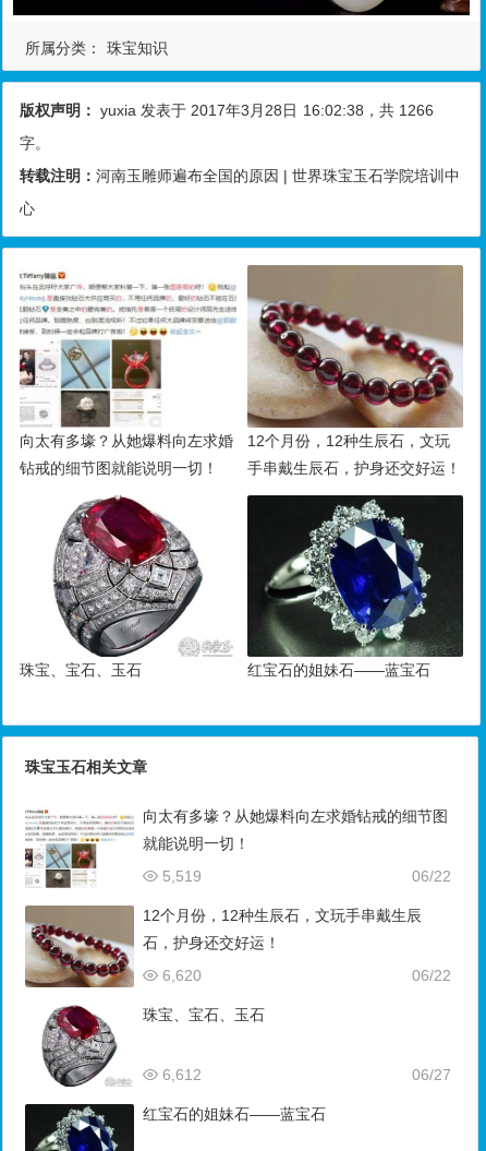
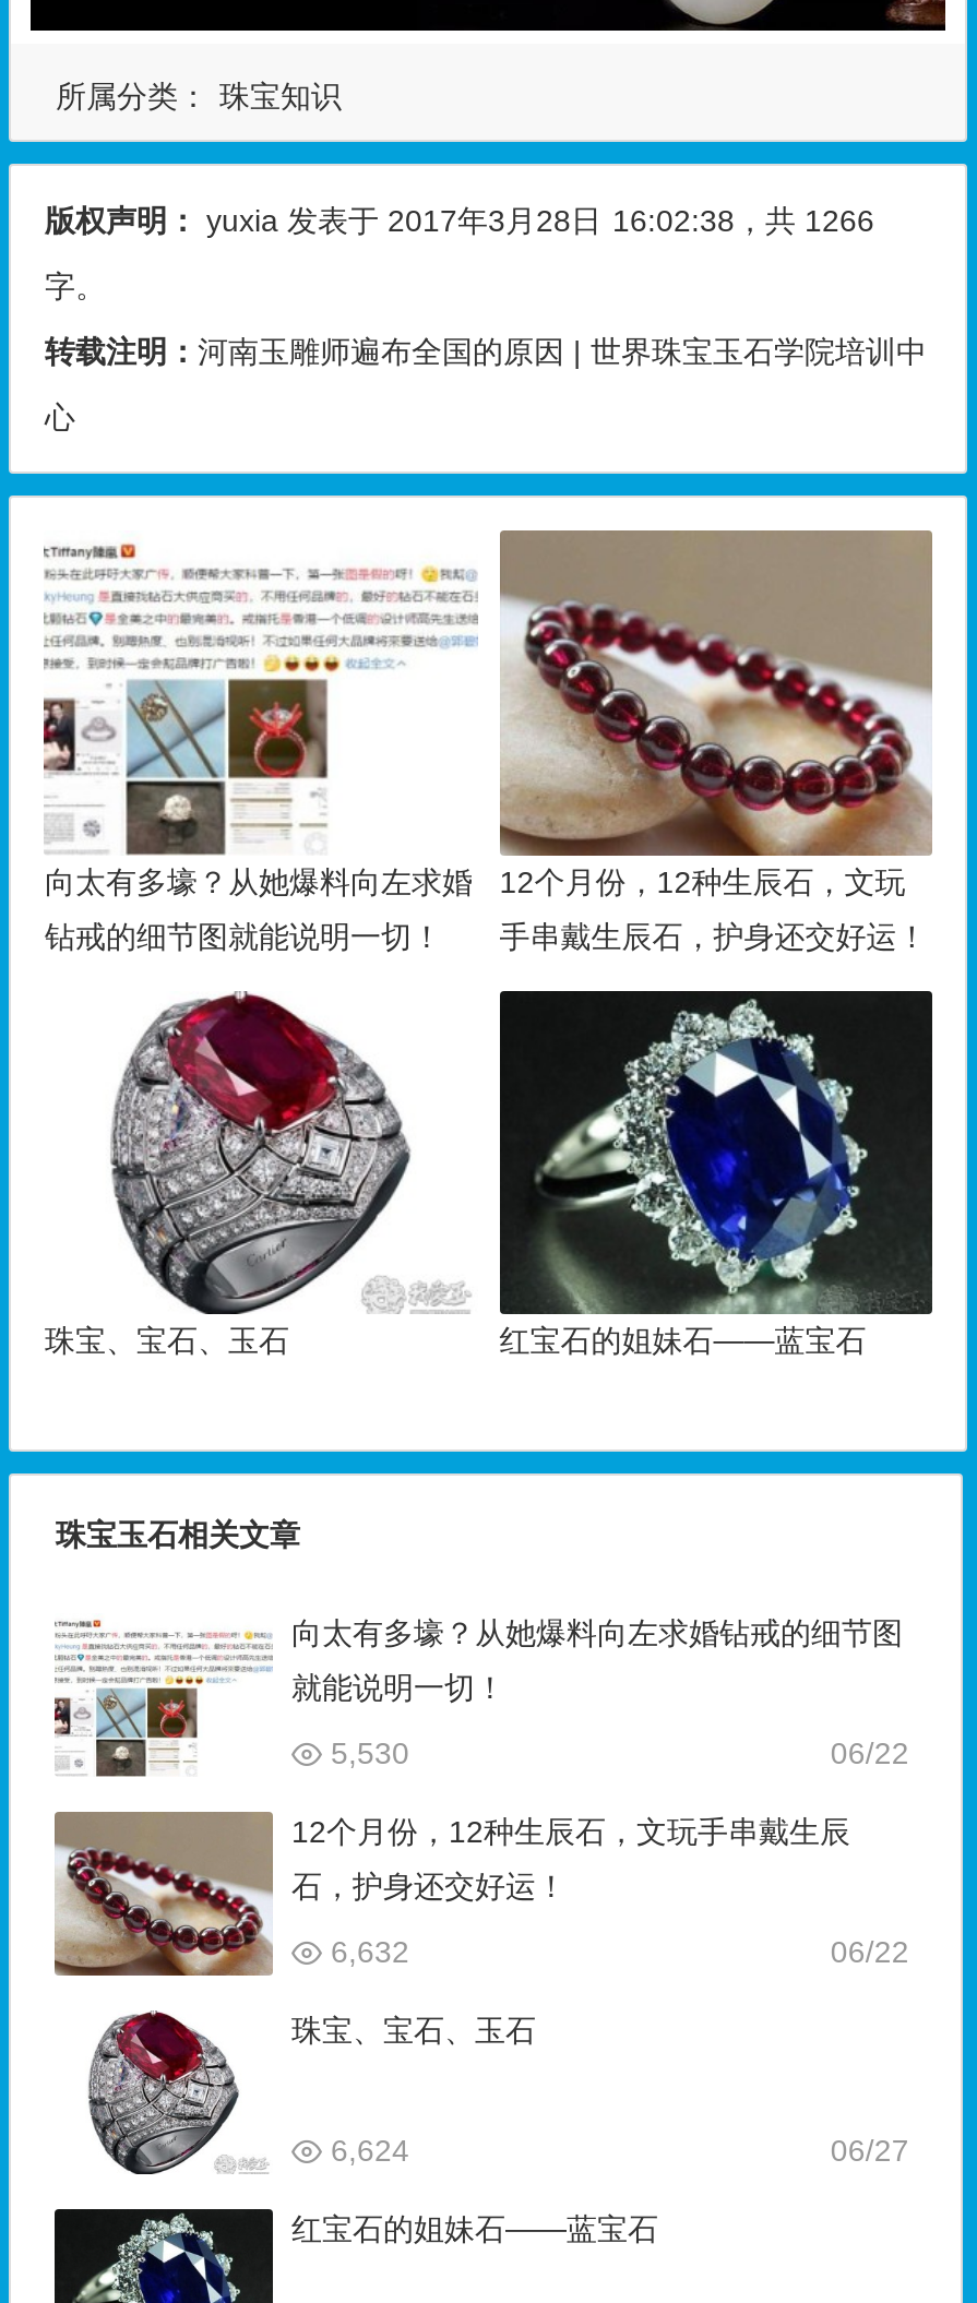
[159,868,202,885] 5,519 -> [322,1736,409,1771] 5,530
[159,967,202,984] 6,620 -> [322,1935,409,1969] 6,632
[159,1066,202,1084] 6,612 -> [322,2133,409,2168] 6,624

